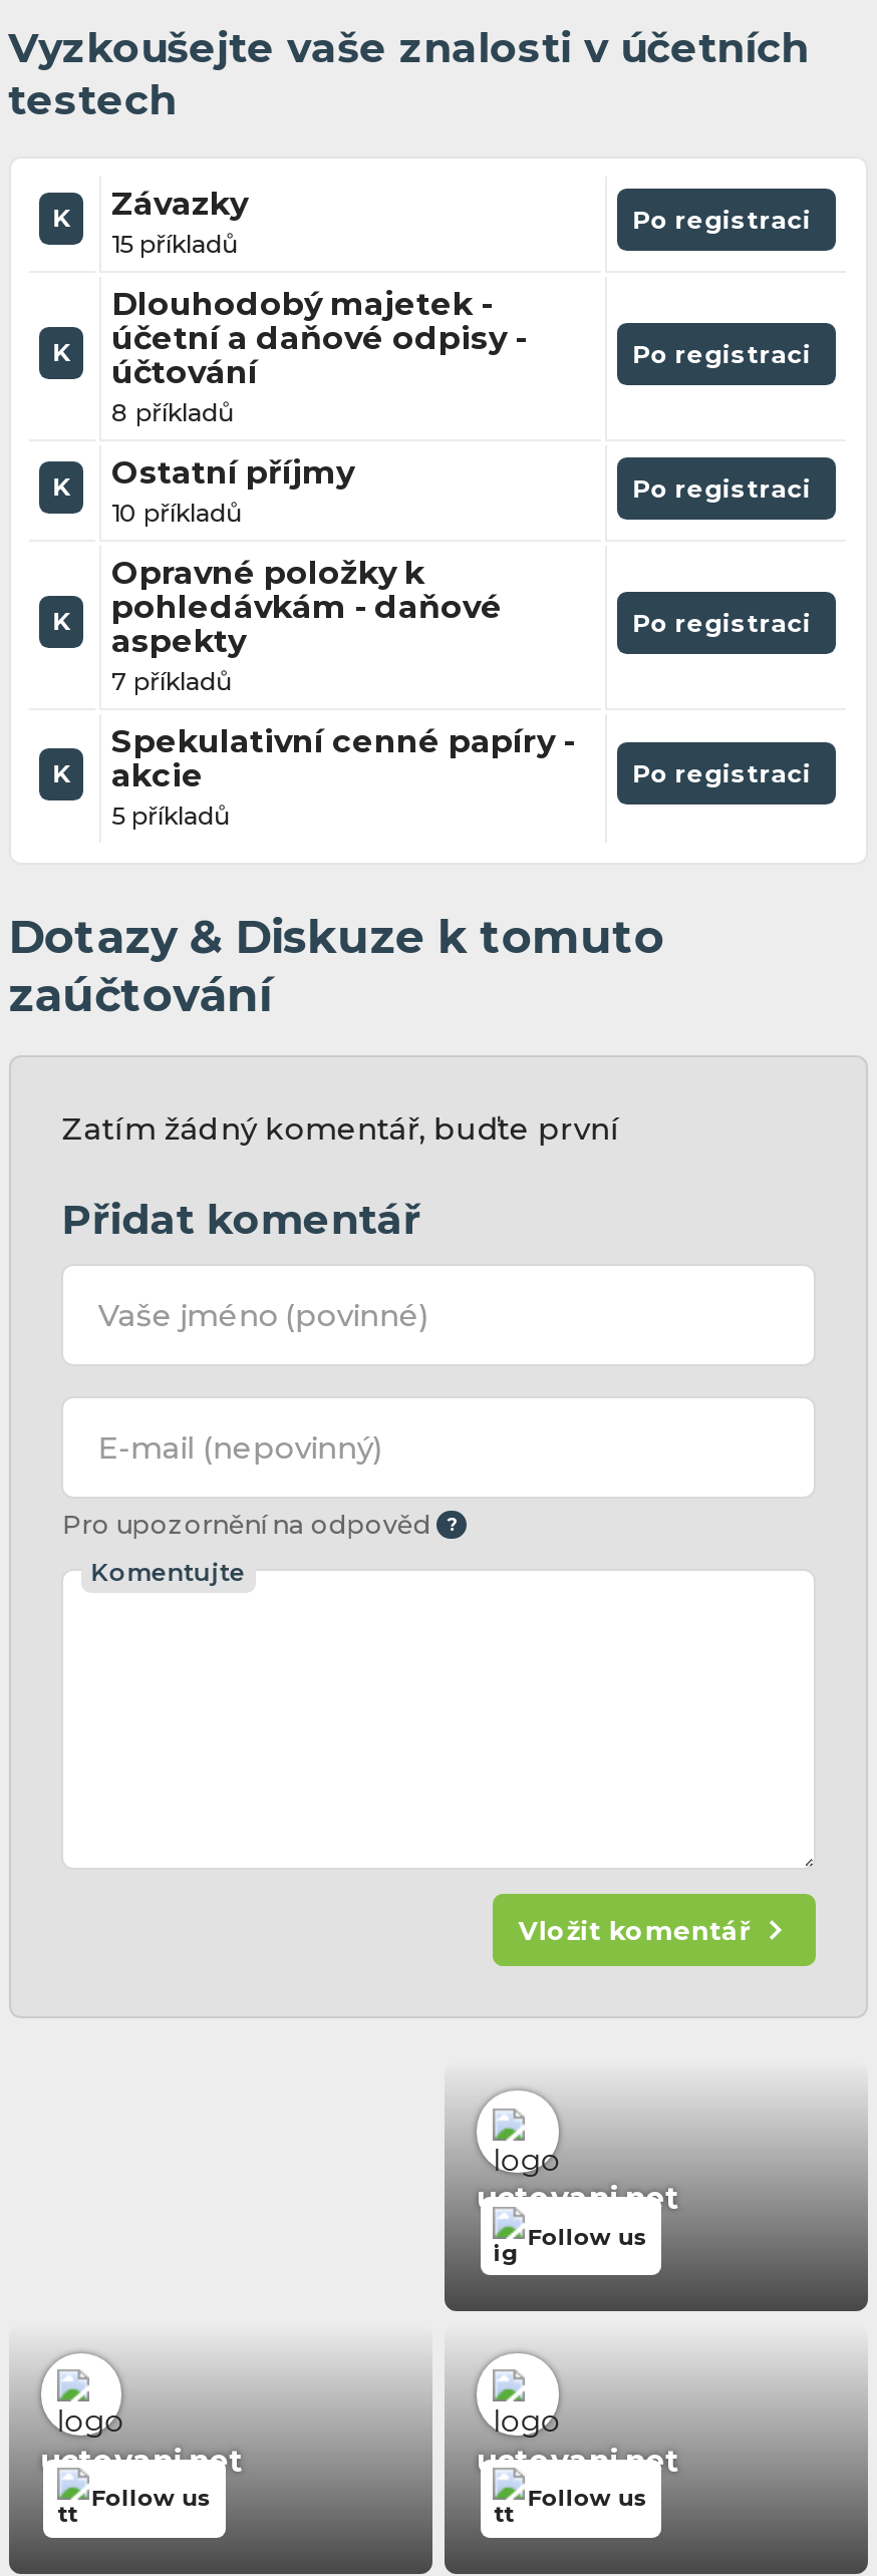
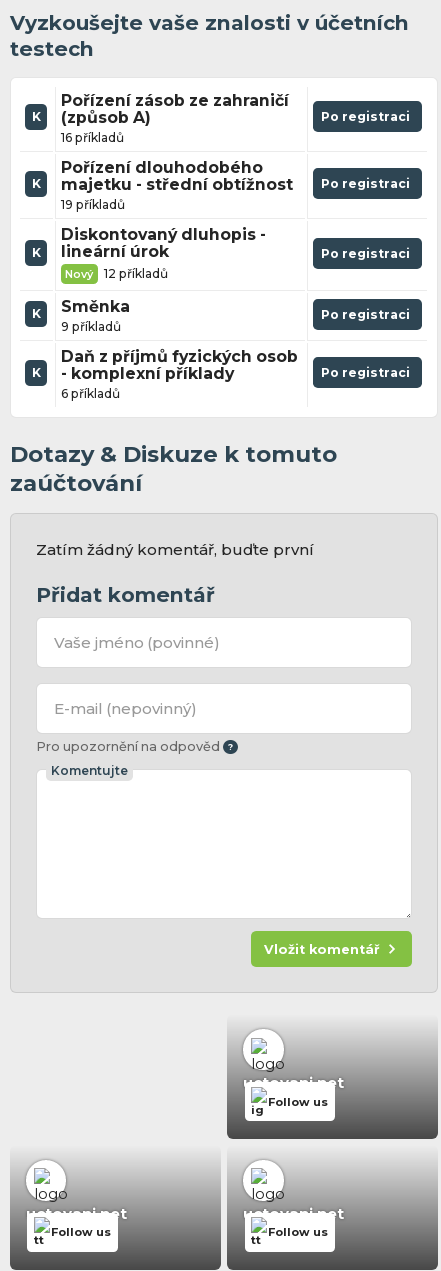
[111,185,248,258] Závazky | 15 příkladů -> [61,91,289,145] Pořízení zásob ze zahraničí | (způsob A) | 16 příkladů
[111,285,527,427] Dlouhodobý majetek - | účetní a daňové odpisy - | účtování | 8 příkladů -> [61,158,293,212] Pořízení dlouhodobého | majetku - střední obtížnost | 19 příkladů
[111,454,354,527] Ostatní příjmy | 10 příkladů -> [61,225,266,281] Diskontovaný dluhopis - | lineární úrok | Nový | 12 příkladů
[111,554,503,695] Opravné položky k | pohledávkám - daňové | aspekty | 7 příkladů -> [61,297,130,334] Směnka | 9 příkladů
[111,723,575,830] Spekulativní cenné papíry - | akcie | 5 příkladů -> [61,347,298,401] Daň z příjmů fyzických osob | - komplexní příklady | 6 příkladů

